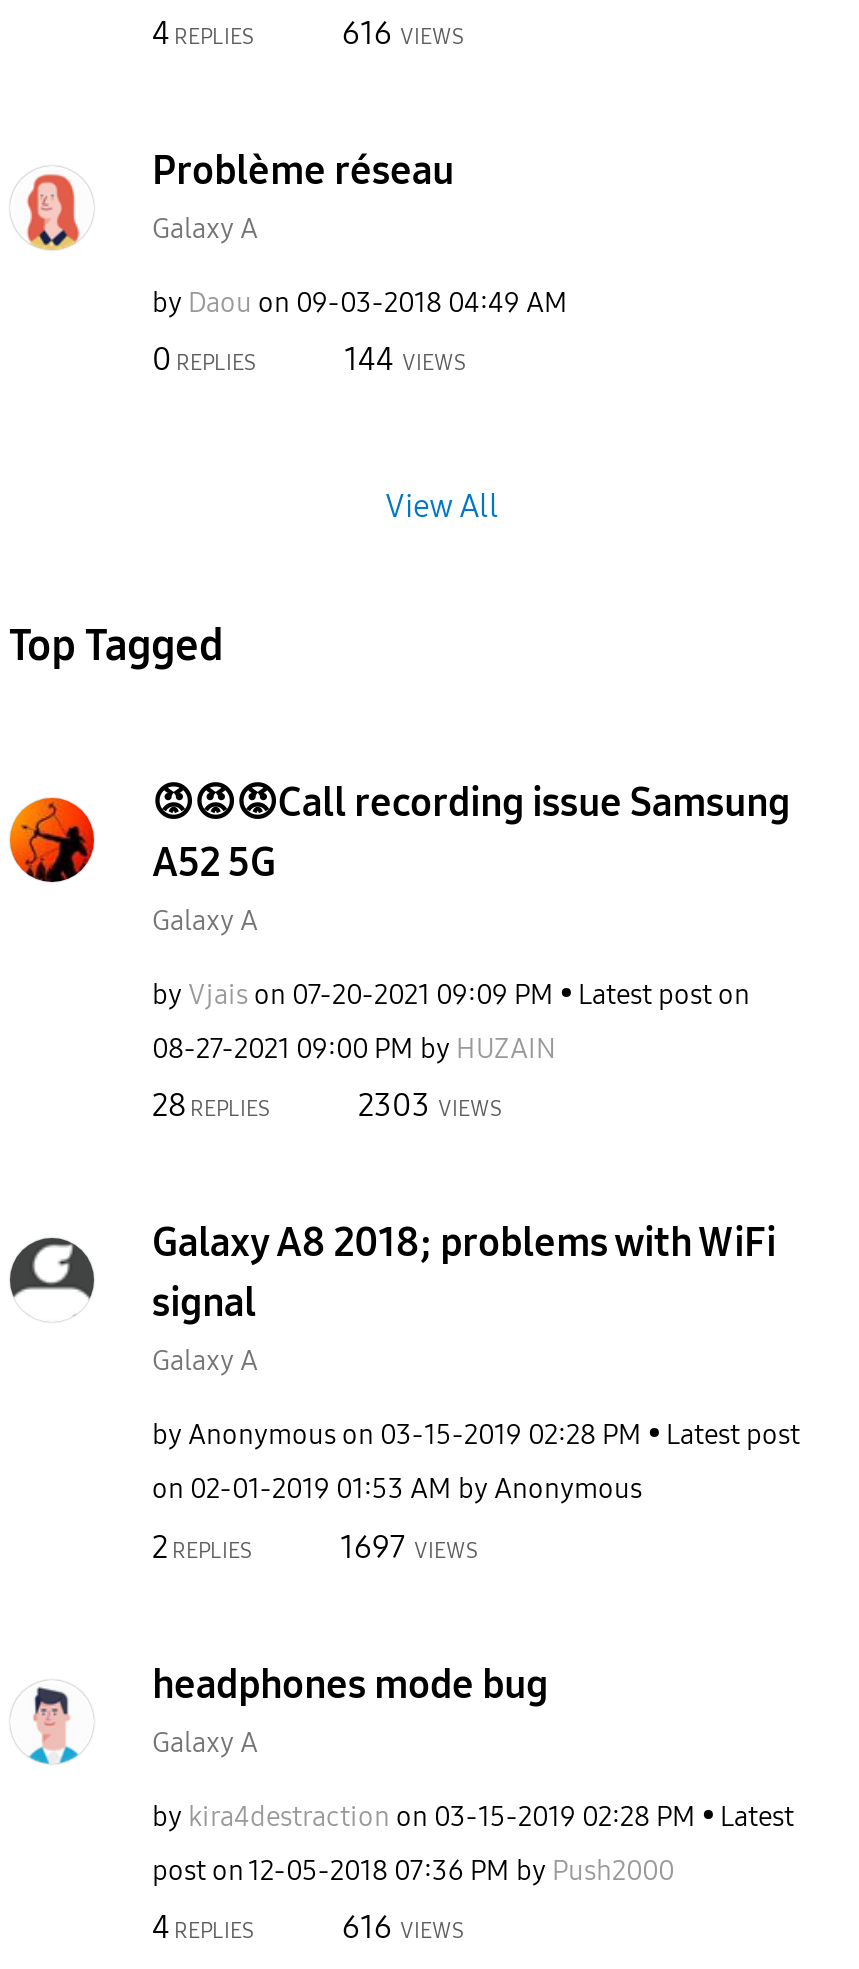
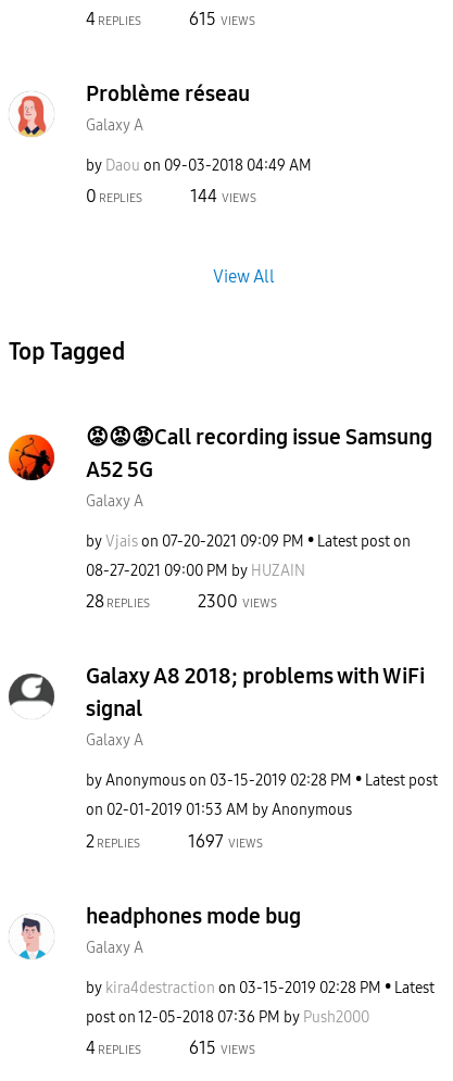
[342,13,464,51] 616 VIEWS -> [189,8,255,29] 615 VIEWS
[358,1086,502,1124] 2303 VIEWS -> [198,591,277,612] 2300 VIEWS
[342,1908,464,1946] 616 VIEWS -> [189,1038,255,1058] 615 VIEWS

